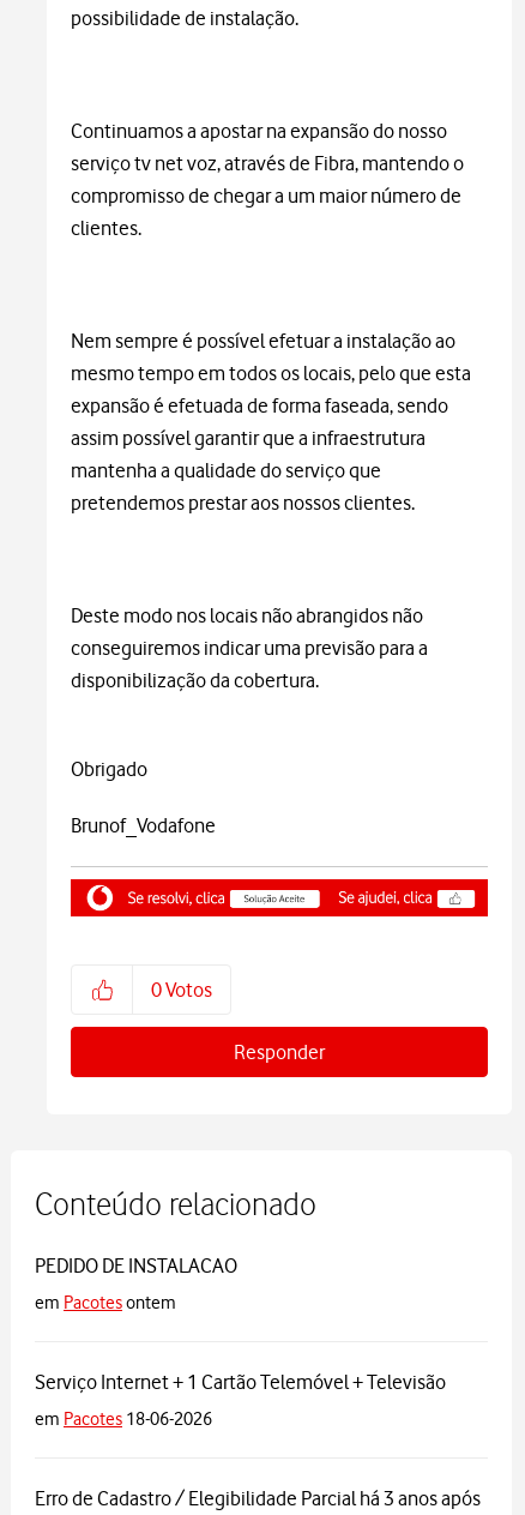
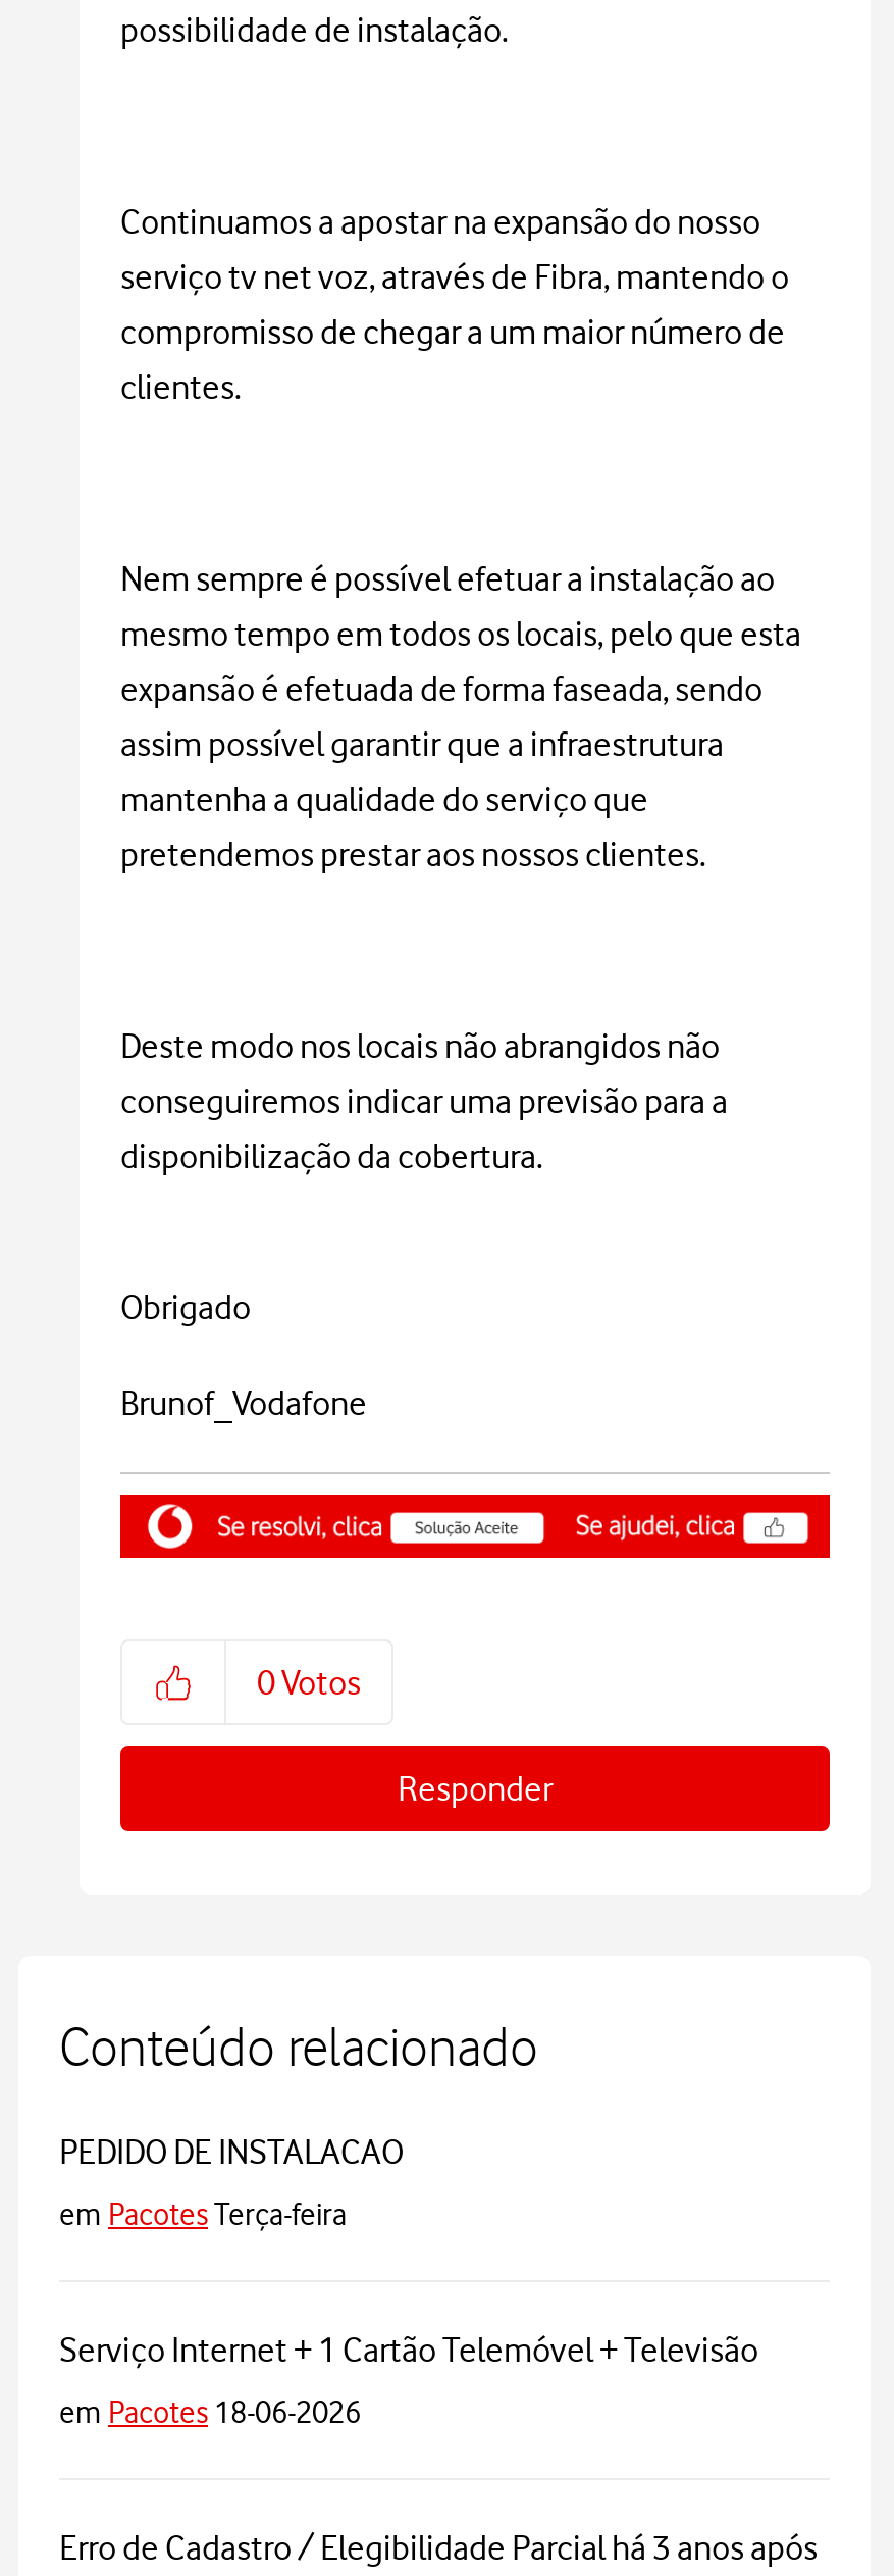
[35,1292,176,1314] em Pacotes ontem -> [59,2197,347,2234] em Pacotes Terça-feira

